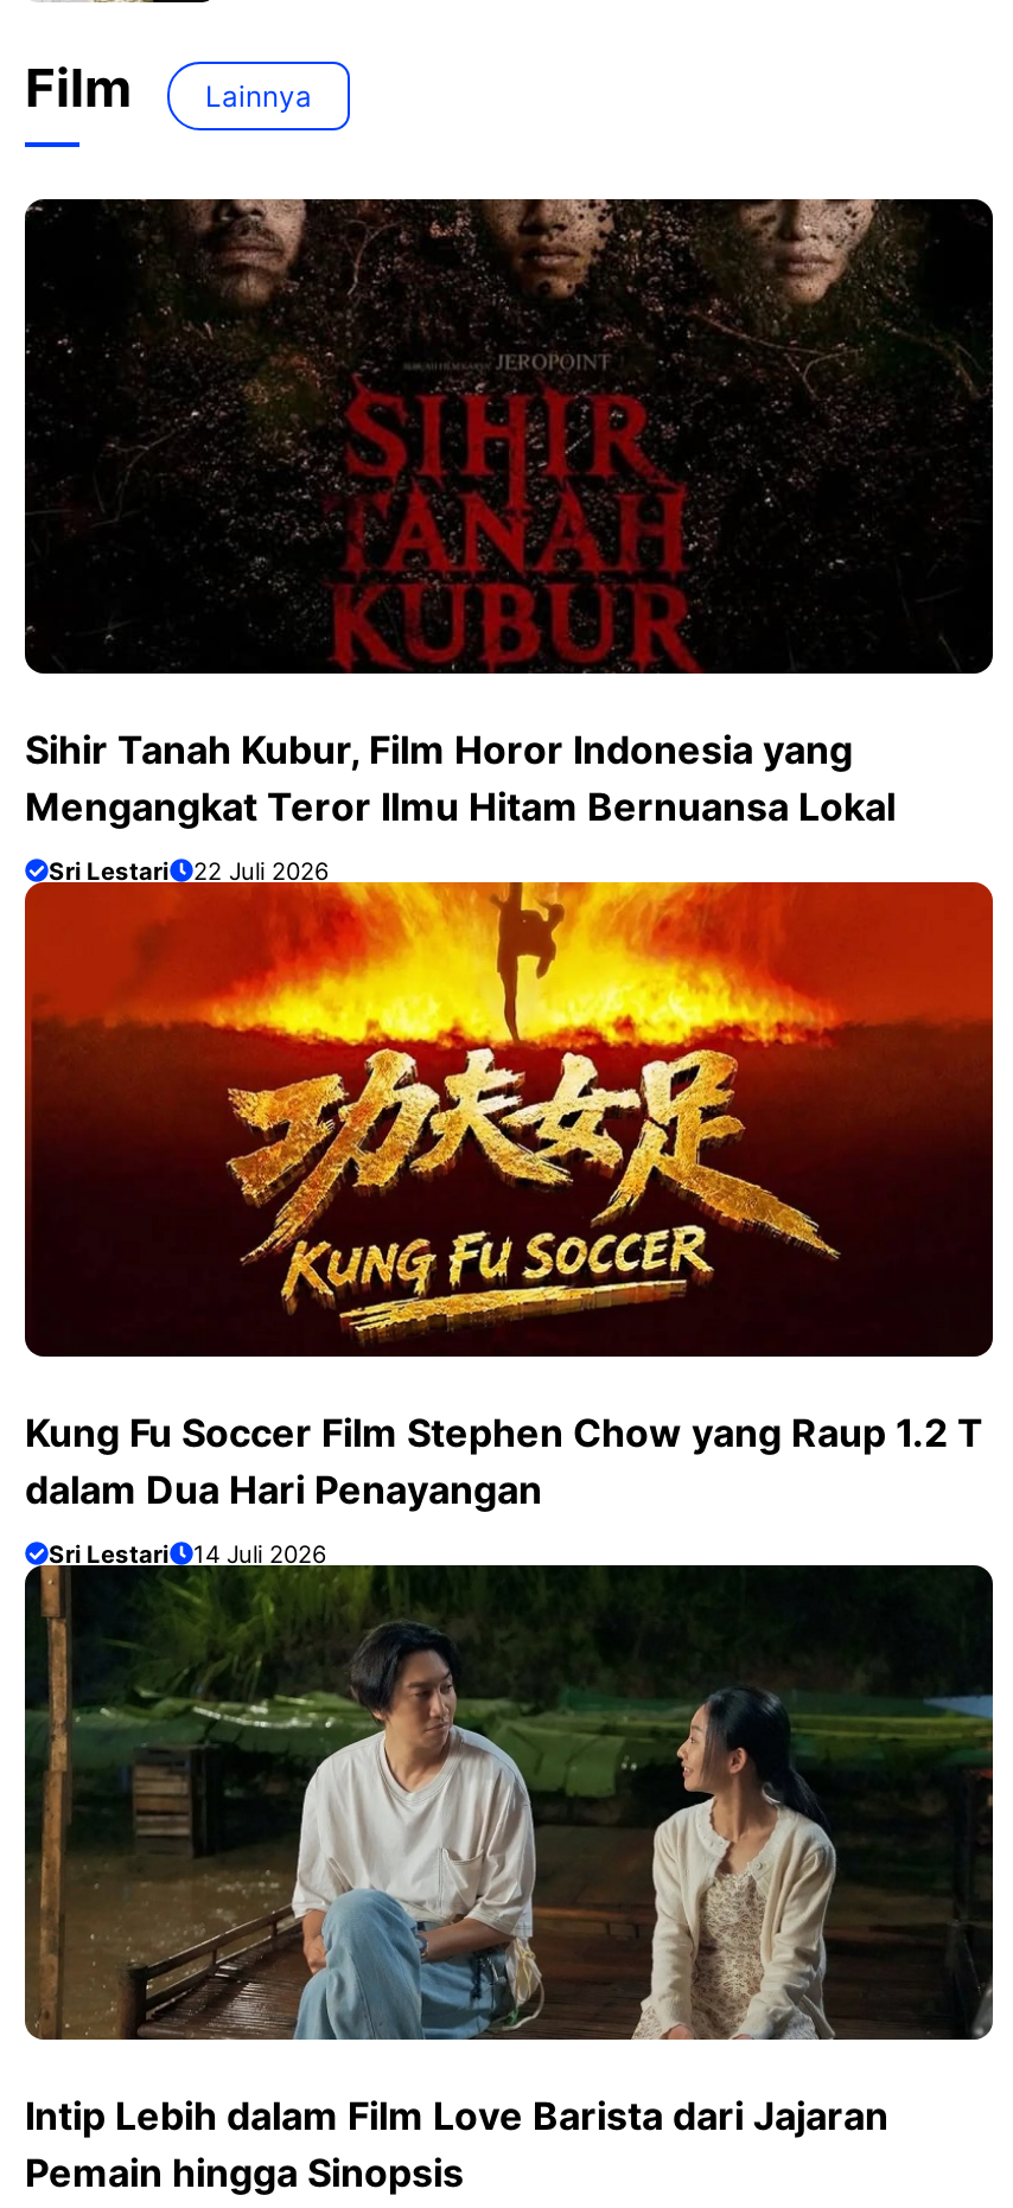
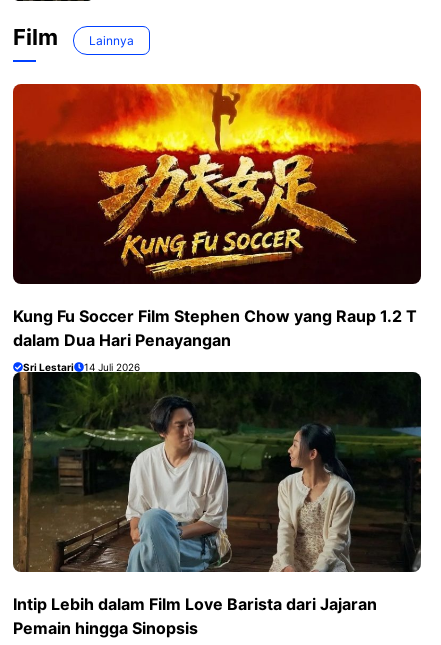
[23,197,995,885] [image] | Sihir Tanah Kubur, Film Horor Indonesia yang | Mengangkat Teror Ilmu Hitam Bernuansa Lokal | Sri Lestari | 22 Juli 2026 -> none

